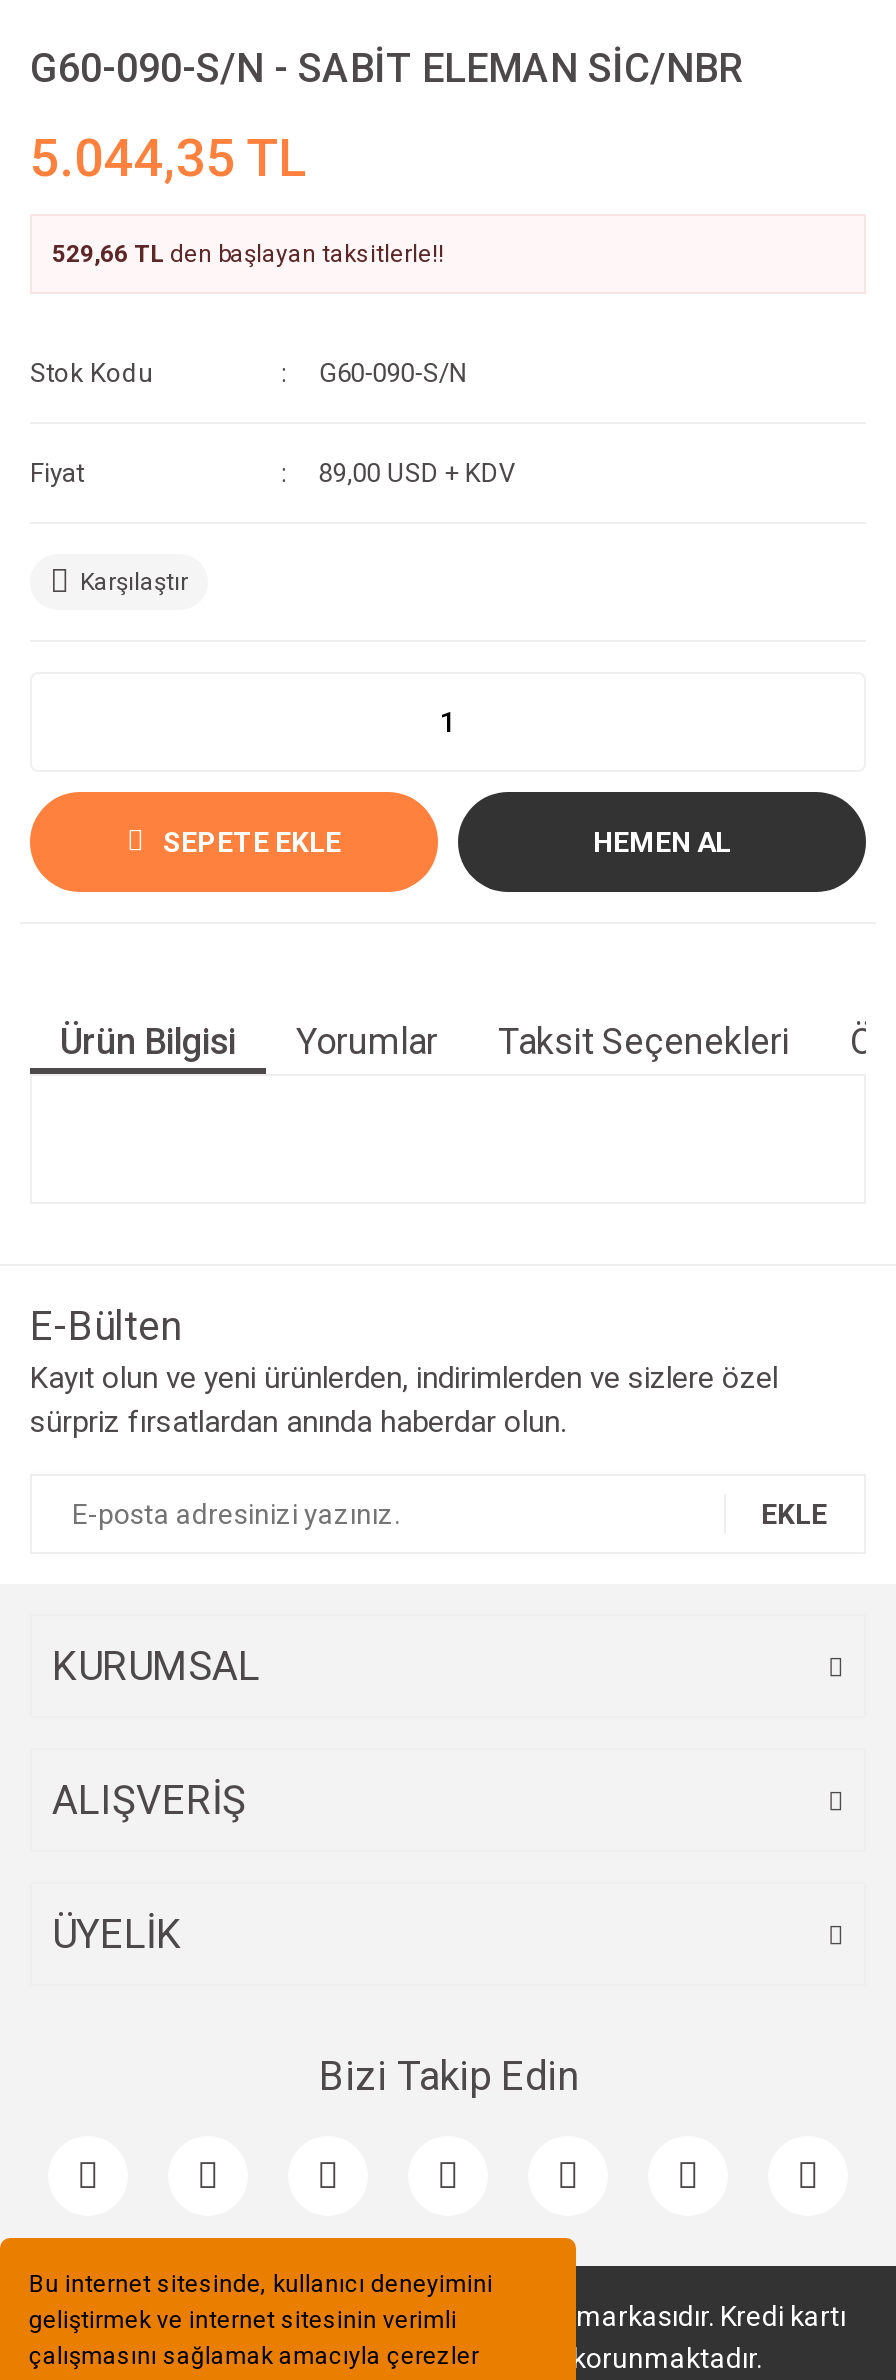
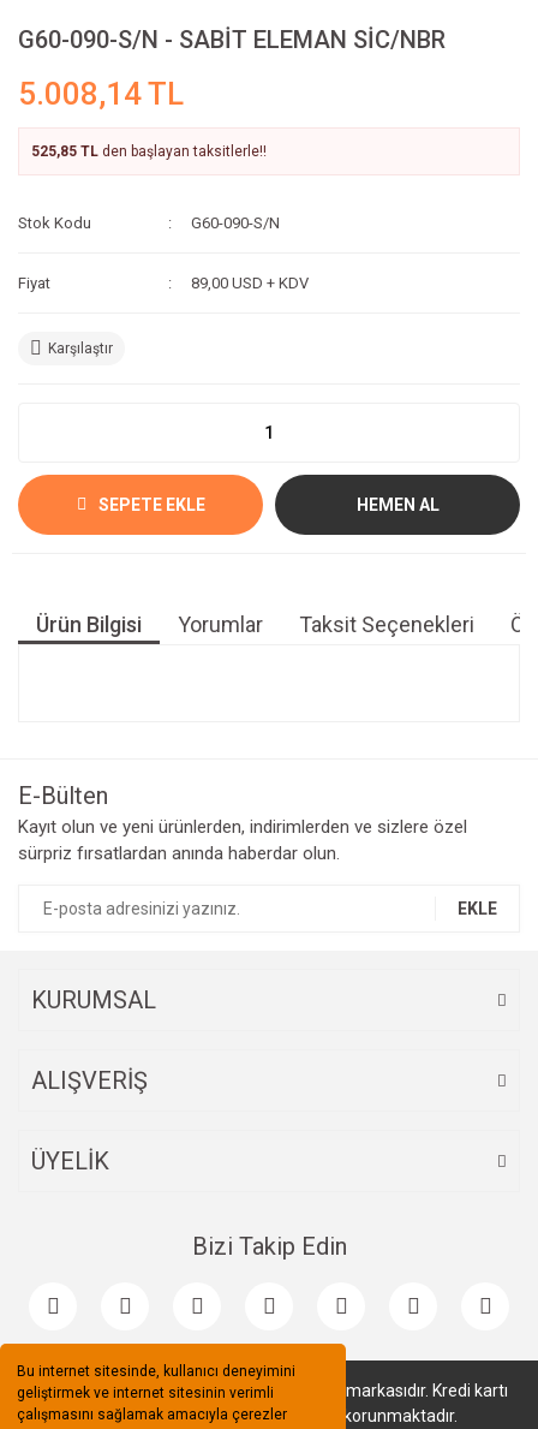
[30,128,306,188] 5.044,35 TL -> [18,76,184,112] 5.008,14 TL
[52,240,444,268] 529,66 TL den başlayan taksitlerle!! -> [31,143,267,160] 525,85 TL den başlayan taksitlerle!!

